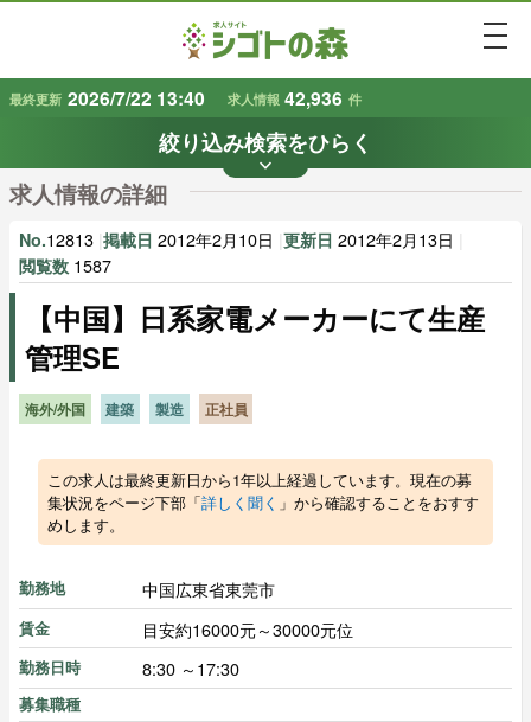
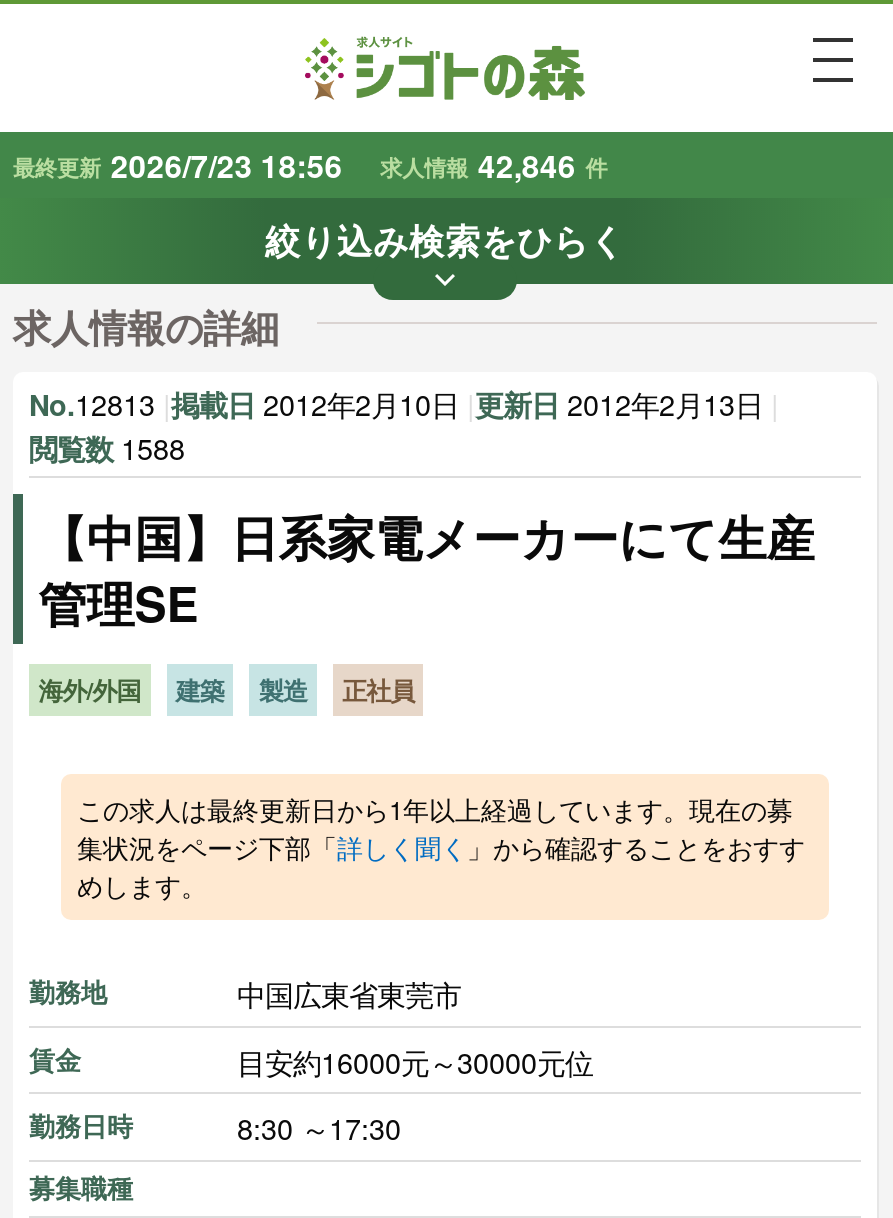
[9,84,362,111] 最終更新 2026/7/22 13:40 求人情報 42,936 件 -> [13,141,607,187] 最終更新 2026/7/23 18:56 求人情報 42,846 件
[19,252,111,277] 閲覧数 1587 -> [29,425,185,467] 閲覧数 1588

